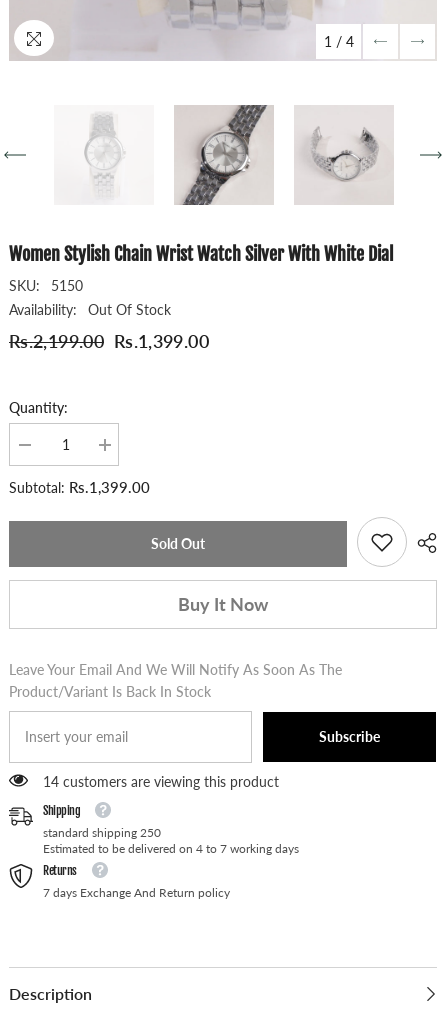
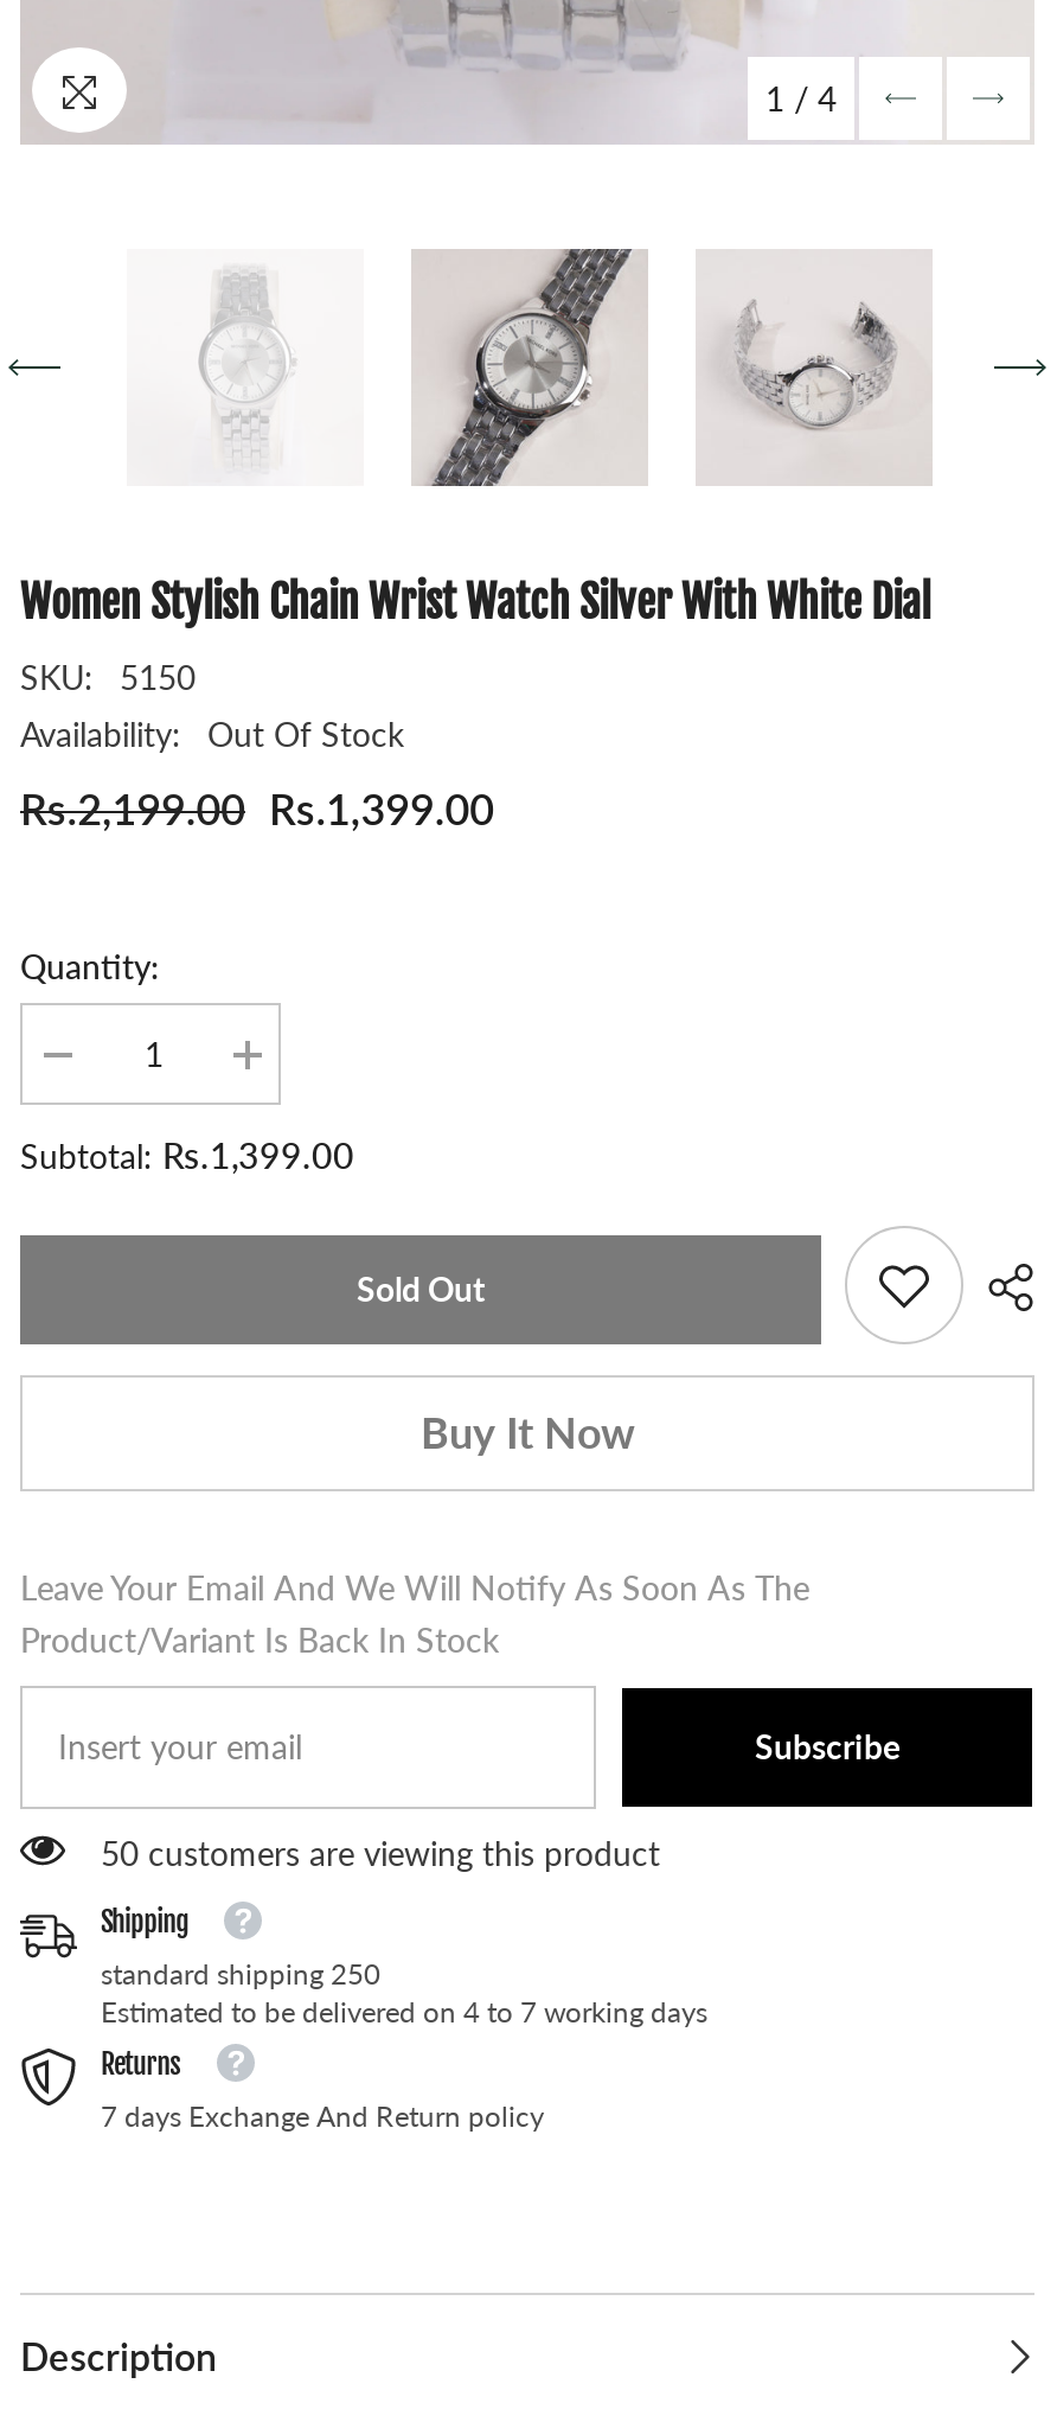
[43,773,279,790] 14 customers are viewing this product -> [101,1833,660,1873] 50 customers are viewing this product

